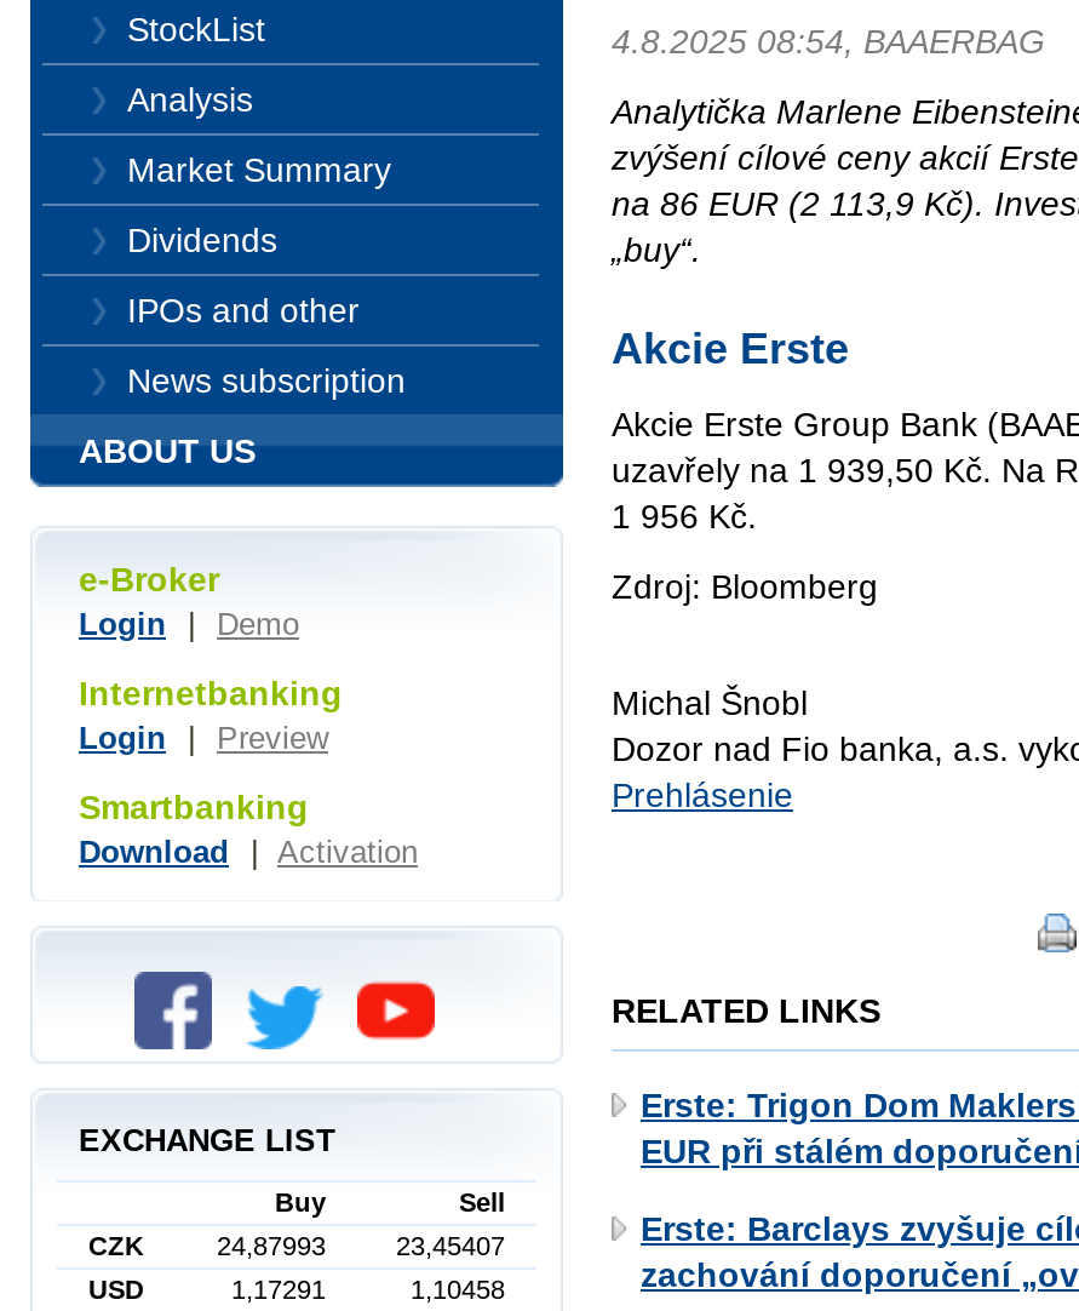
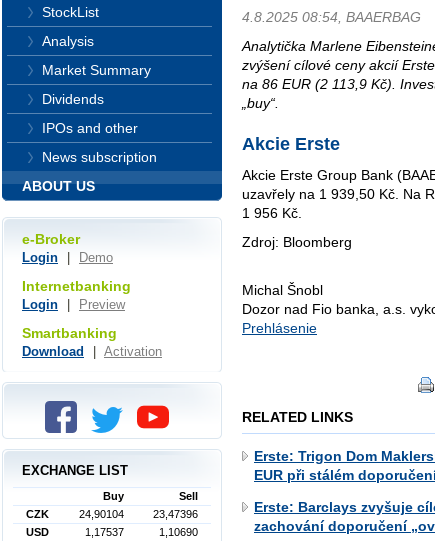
[217,1230,326,1259] 24,87993 -> [79,507,124,519] 24,90104
[396,1230,505,1259] 23,45407 -> [153,507,198,519] 23,47396
[231,1273,326,1303] 1,17291 -> [85,525,124,537] 1,17537
[411,1273,505,1303] 1,10458 -> [159,525,198,537] 1,10690

